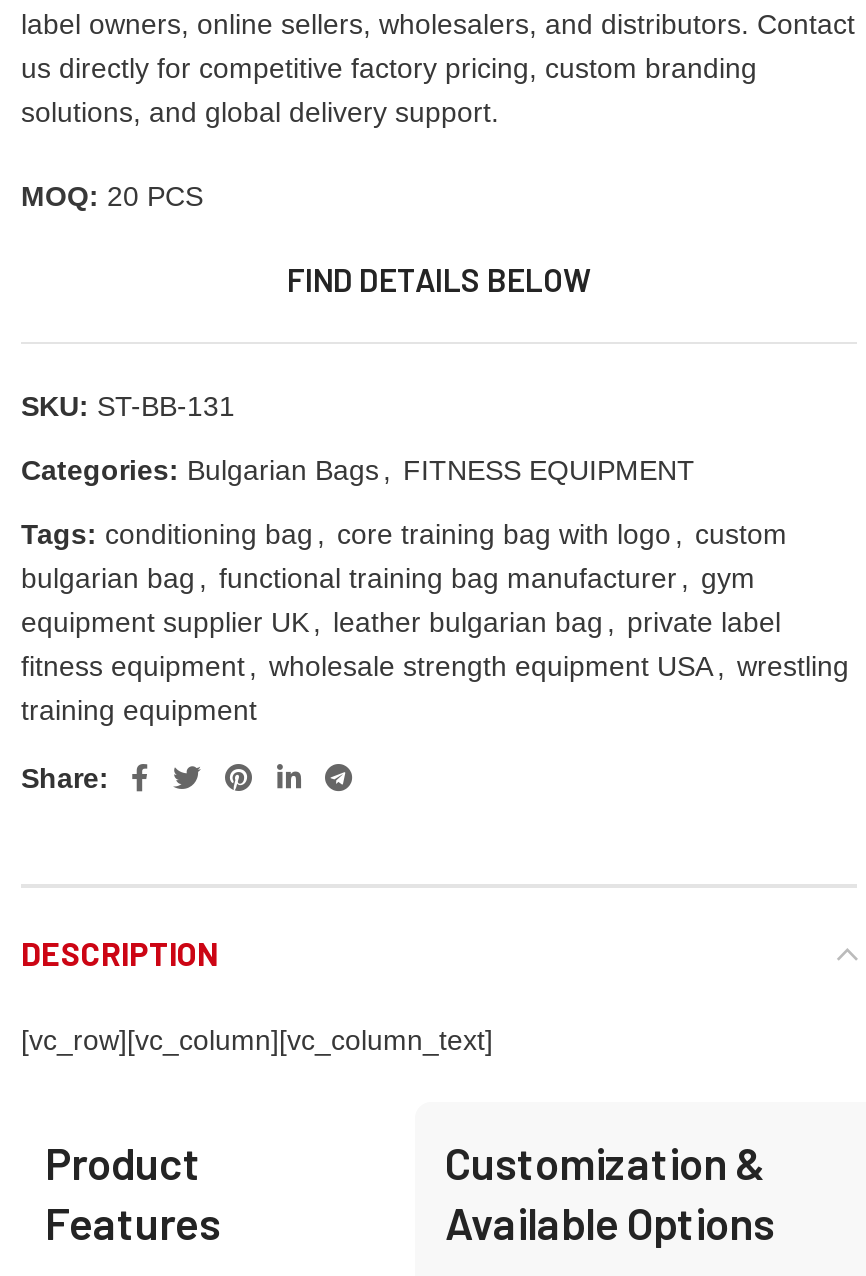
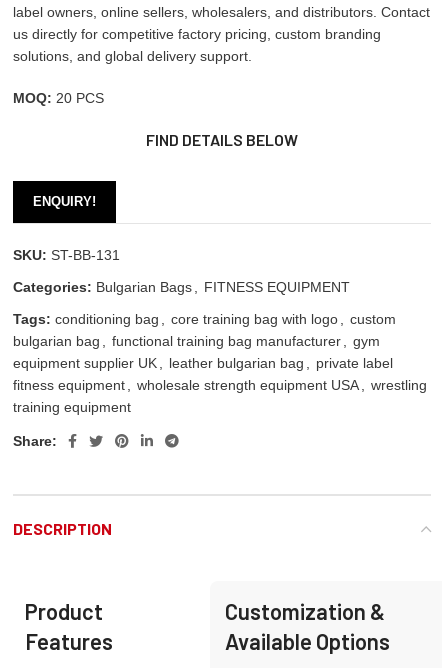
none -> [33,194,96,209] ENQUIRY!
moved [21,390,849,972] -> [13,247,427,538]: SKU: ST-BB-131 | Categories: Bulgarian Bags , FITNESS EQUIPMENT | Tags: conditioning bag , core training bag with logo , custom | ... | Share: | DESCRIPTION
[21,1024,493,1056] [vc_row][vc_column][vc_column_text] -> none

